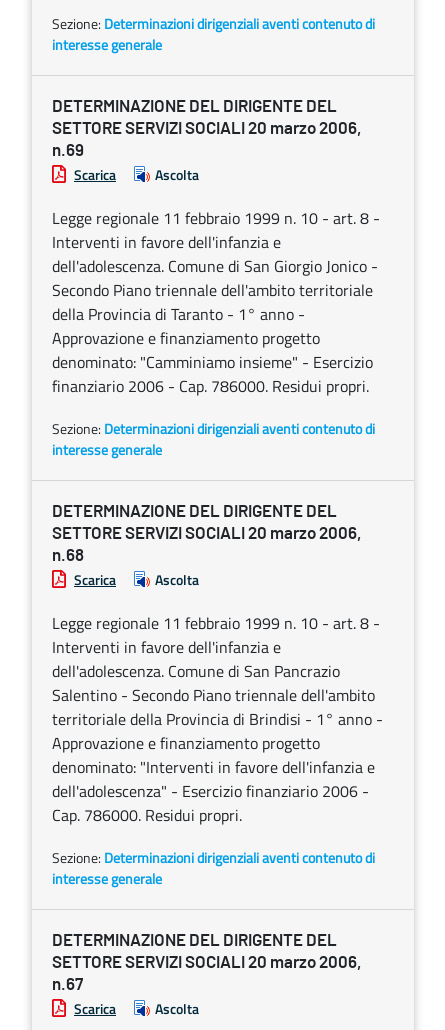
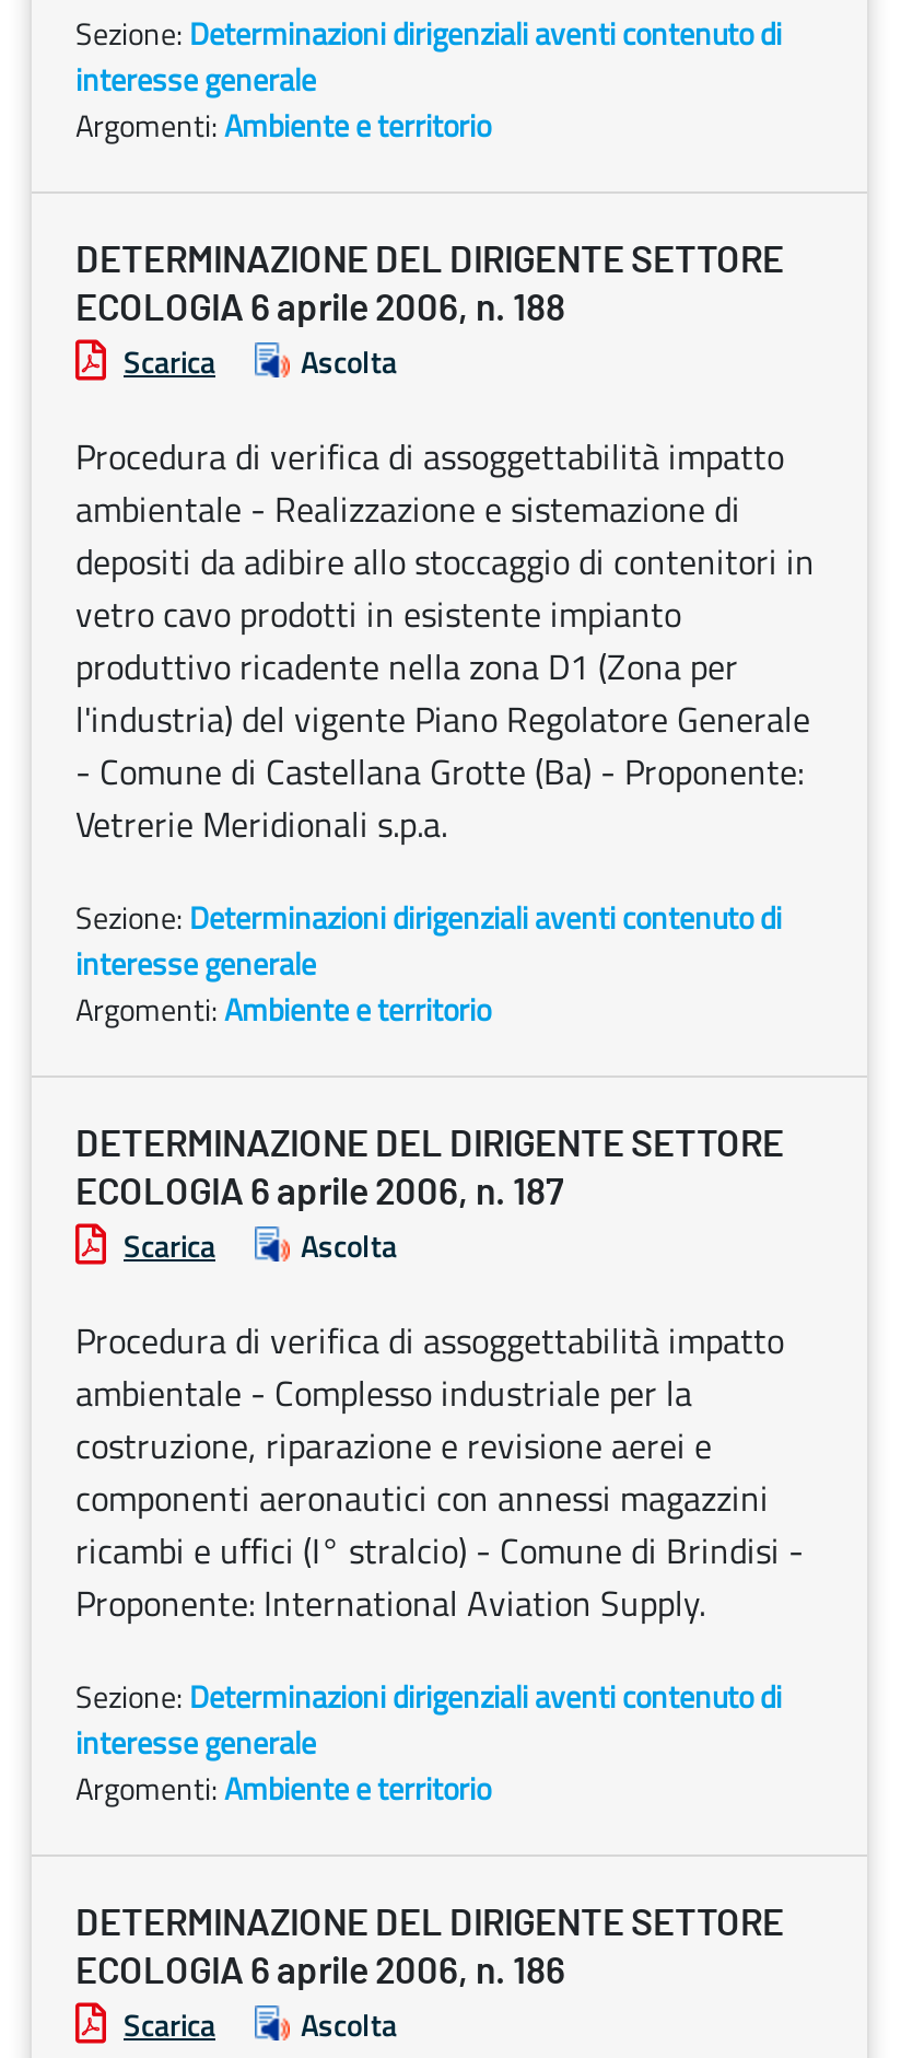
[52,98,362,159] DETERMINAZIONE DEL DIRIGENTE DEL | SETTORE SERVIZI SOCIALI 20 marzo 2006, | n.69 -> [75,102,784,327] Argomenti: Ambiente e territorio | DETERMINAZIONE DEL DIRIGENTE SETTORE | ECOLOGIA 6 aprile 2006, n. 188
[52,206,380,398] Legge regionale 11 febbraio 1999 n. 10 - art. 8 - | Interventi in favore dell'infanzia e | dell'adolescenza. Comune di San Giorgio Jonico - | Secondo Piano triennale dell'ambito territoriale | della Provincia di Taranto - 1° anno - | Approvazione e finanziamento progetto | denominato: "Camminiamo insieme" - Esercizio | finanziario 2006 - Cap. 786000. Residui propri. -> [75,430,815,850] Procedura di verifica di assoggettabilità impatto | ambientale - Realizzazione e sistemazione di | depositi da adibire allo stoccaggio di contenitori in | vetro cavo prodotti in esistente impianto | produttivo ricadente nella zona D1 (Zona per | l'industria) del vigente Piano Regolatore Generale | - Comune di Castellana Grotte (Ba) - Proponente: | Vetrerie Meridionali s.p.a.
[52,503,362,564] DETERMINAZIONE DEL DIRIGENTE DEL | SETTORE SERVIZI SOCIALI 20 marzo 2006, | n.68 -> [75,986,784,1211] Argomenti: Ambiente e territorio | DETERMINAZIONE DEL DIRIGENTE SETTORE | ECOLOGIA 6 aprile 2006, n. 187
[52,611,383,827] Legge regionale 11 febbraio 1999 n. 10 - art. 8 - | Interventi in favore dell'infanzia e | dell'adolescenza. Comune di San Pancrazio | Salentino - Secondo Piano triennale dell'ambito | territoriale della Provincia di Brindisi - 1° anno - | Approvazione e finanziamento progetto | denominato: "Interventi in favore dell'infanzia e | dell'adolescenza" - Esercizio finanziario 2006 - | Cap. 786000. Residui propri. -> [75,1314,804,1629] Procedura di verifica di assoggettabilità impatto | ambientale - Complesso industriale per la | costruzione, riparazione e revisione aerei e | componenti aeronautici con annessi magazzini | ricambi e uffici (I° stralcio) - Comune di Brindisi - | Proponente: International Aviation Supply.
[52,932,362,993] DETERMINAZIONE DEL DIRIGENTE DEL | SETTORE SERVIZI SOCIALI 20 marzo 2006, | n.67 -> [75,1765,784,1990] Argomenti: Ambiente e territorio | DETERMINAZIONE DEL DIRIGENTE SETTORE | ECOLOGIA 6 aprile 2006, n. 186

